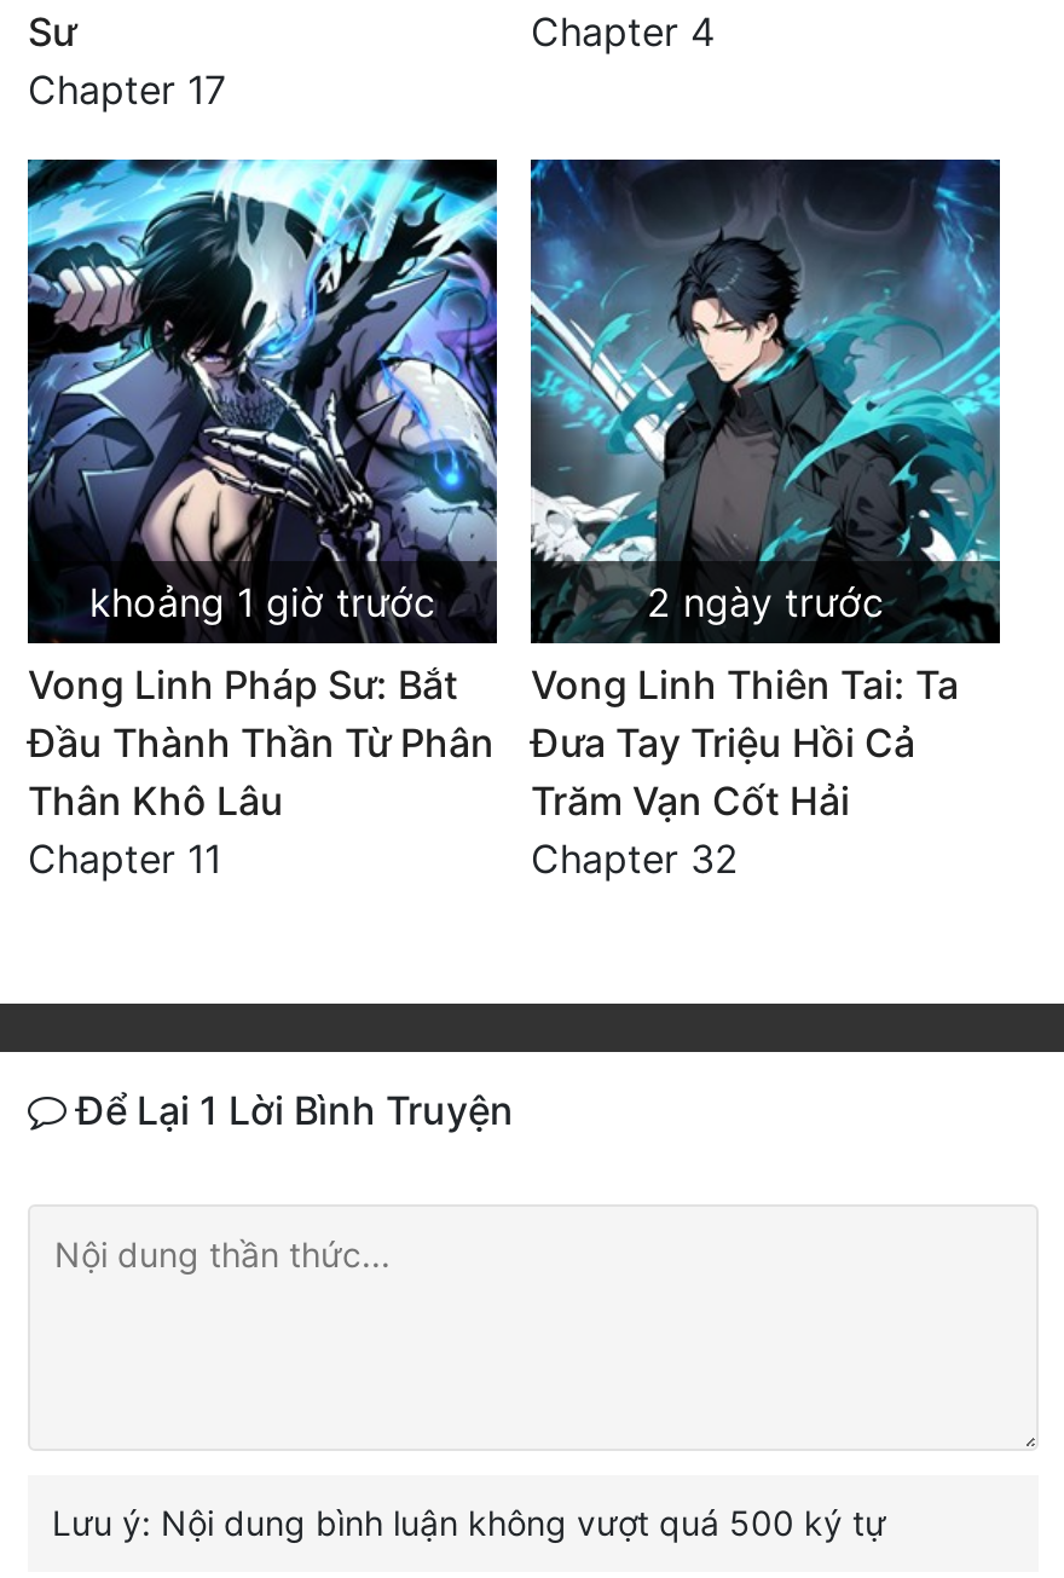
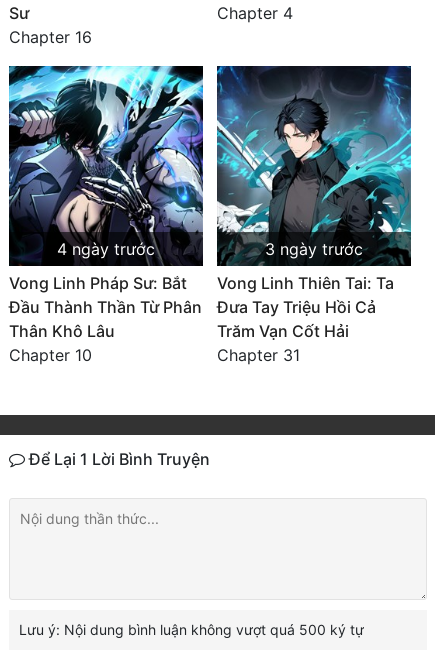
[28,64,226,113] Chapter 17 -> [9,27,92,47] Chapter 16
[89,577,435,625] khoảng 1 giờ trước -> [57,239,155,259] 4 ngày trước
[647,577,884,625] 2 ngày trước -> [265,239,363,259] 3 ngày trước
[28,833,221,882] Chapter 11 -> [9,345,92,365] Chapter 10
[531,833,739,882] Chapter 32 -> [217,345,300,365] Chapter 31

